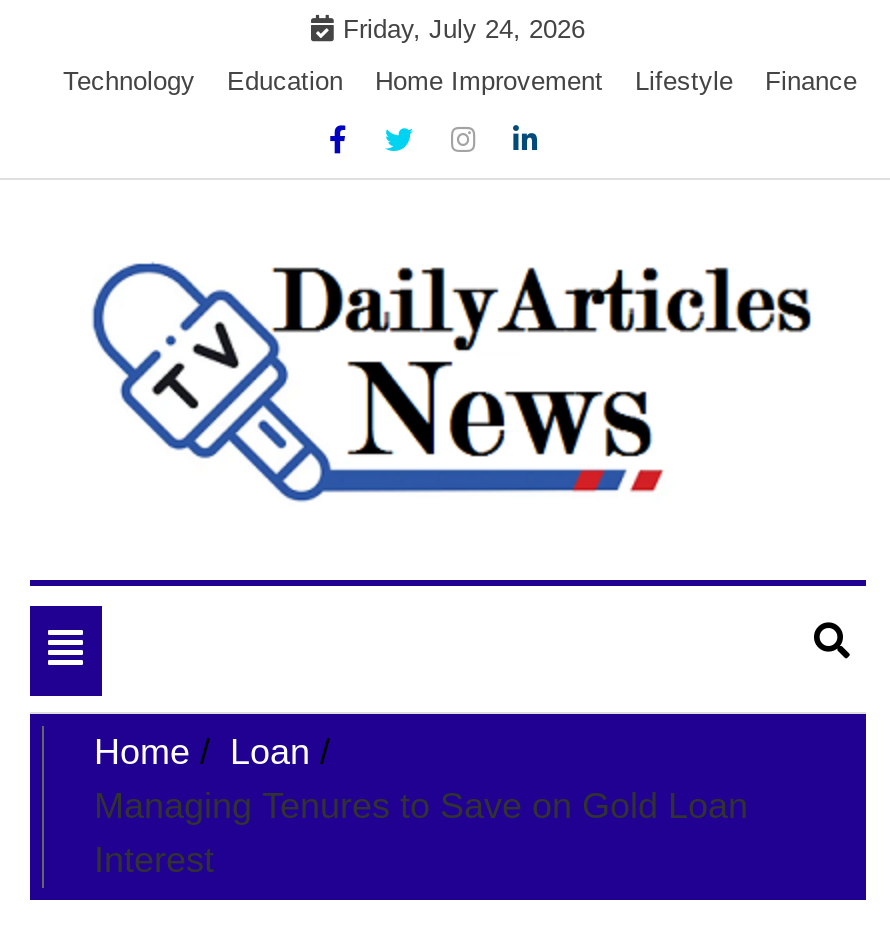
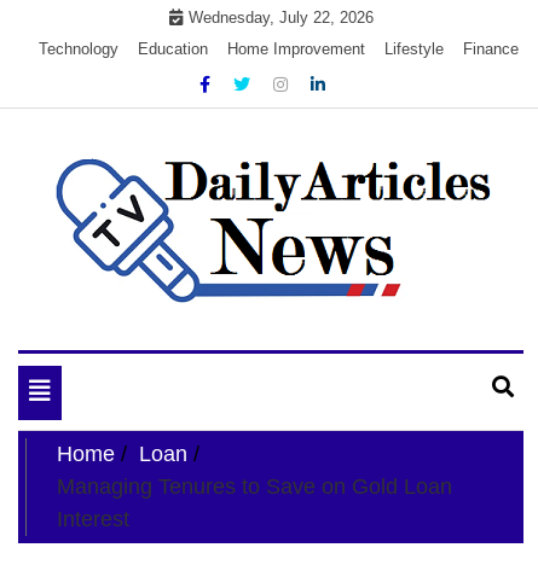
[343,14,585,44] Friday, July 24, 2026 -> [188,8,373,27] Wednesday, July 22, 2026

